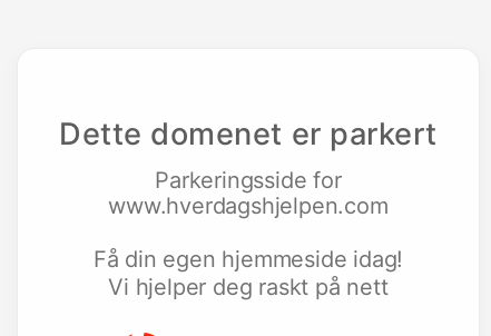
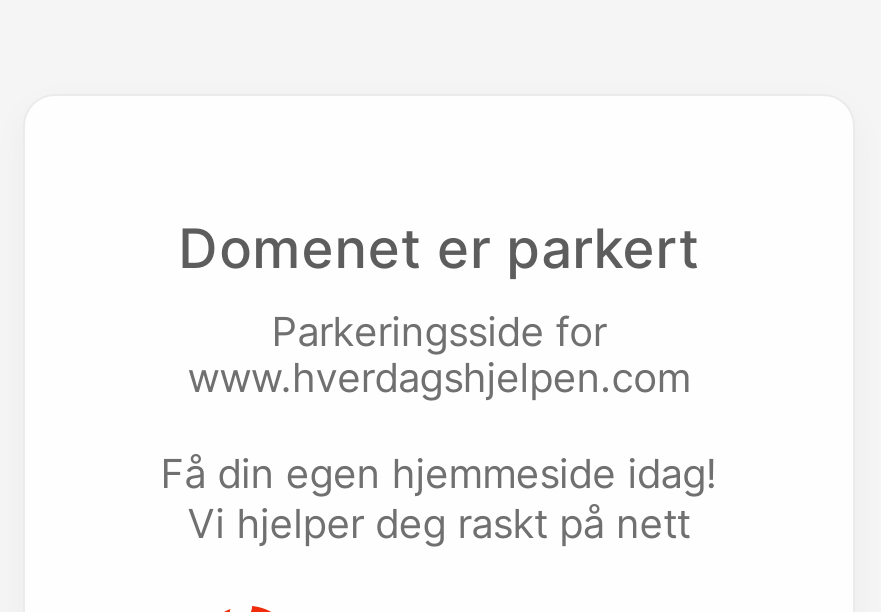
[59,116,438,152] Dette domenet er parkert -> [178,216,700,282] Domenet er parkert

